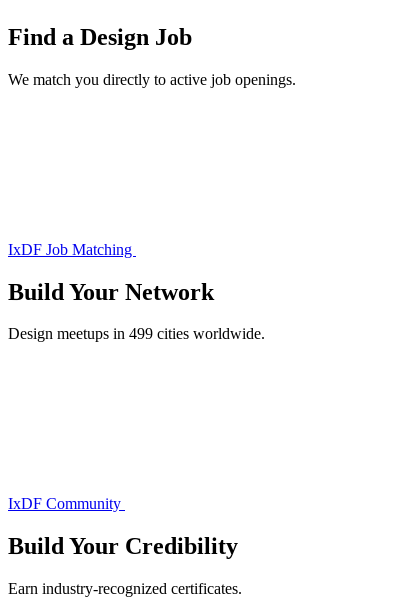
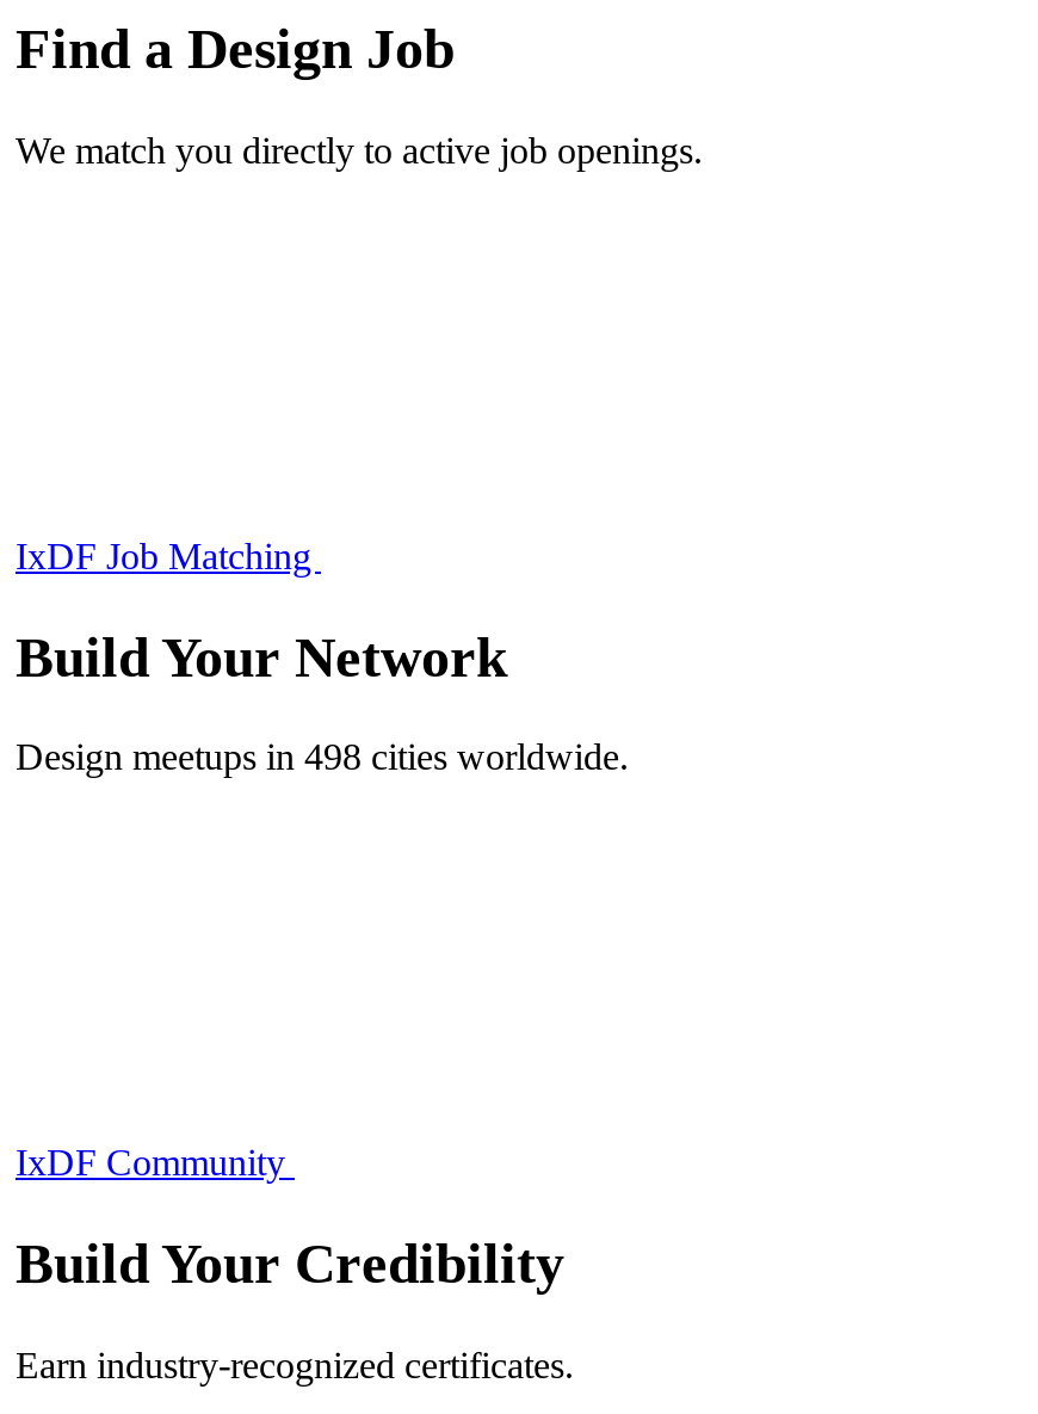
[8,325,265,342] Design meetups in 499 cities worldwide. -> [16,737,629,778] Design meetups in 498 cities worldwide.

